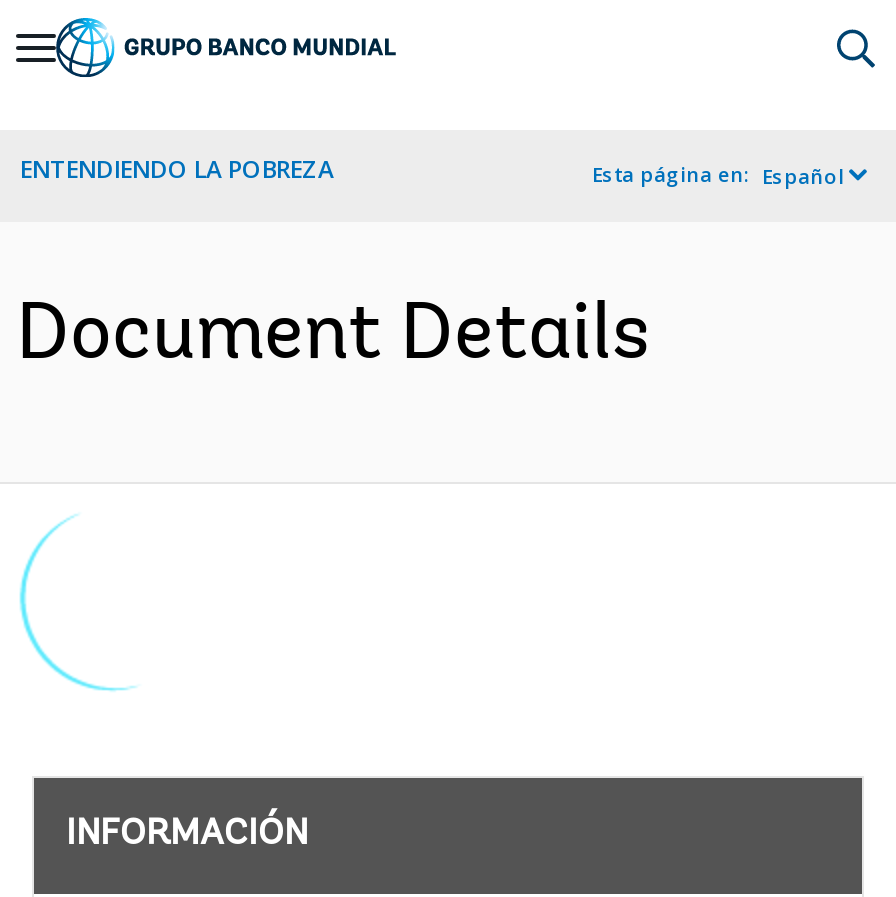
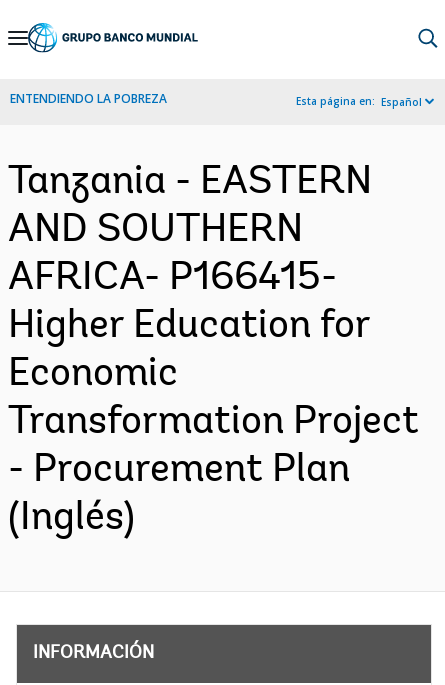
[16,298,650,378] Document Details -> [8,163,419,539] Tanzania - EASTERN | AND SOUTHERN | AFRICA- P166415- | Higher Education for | Economic | Transformation Project | - Procurement Plan | (Inglés)

